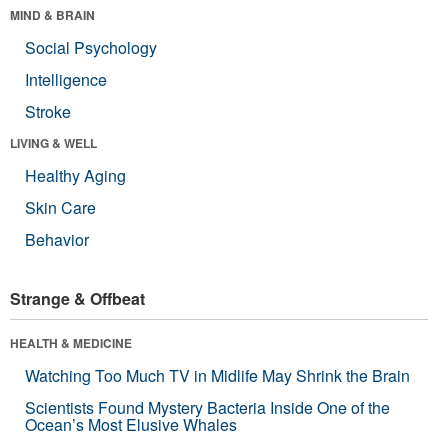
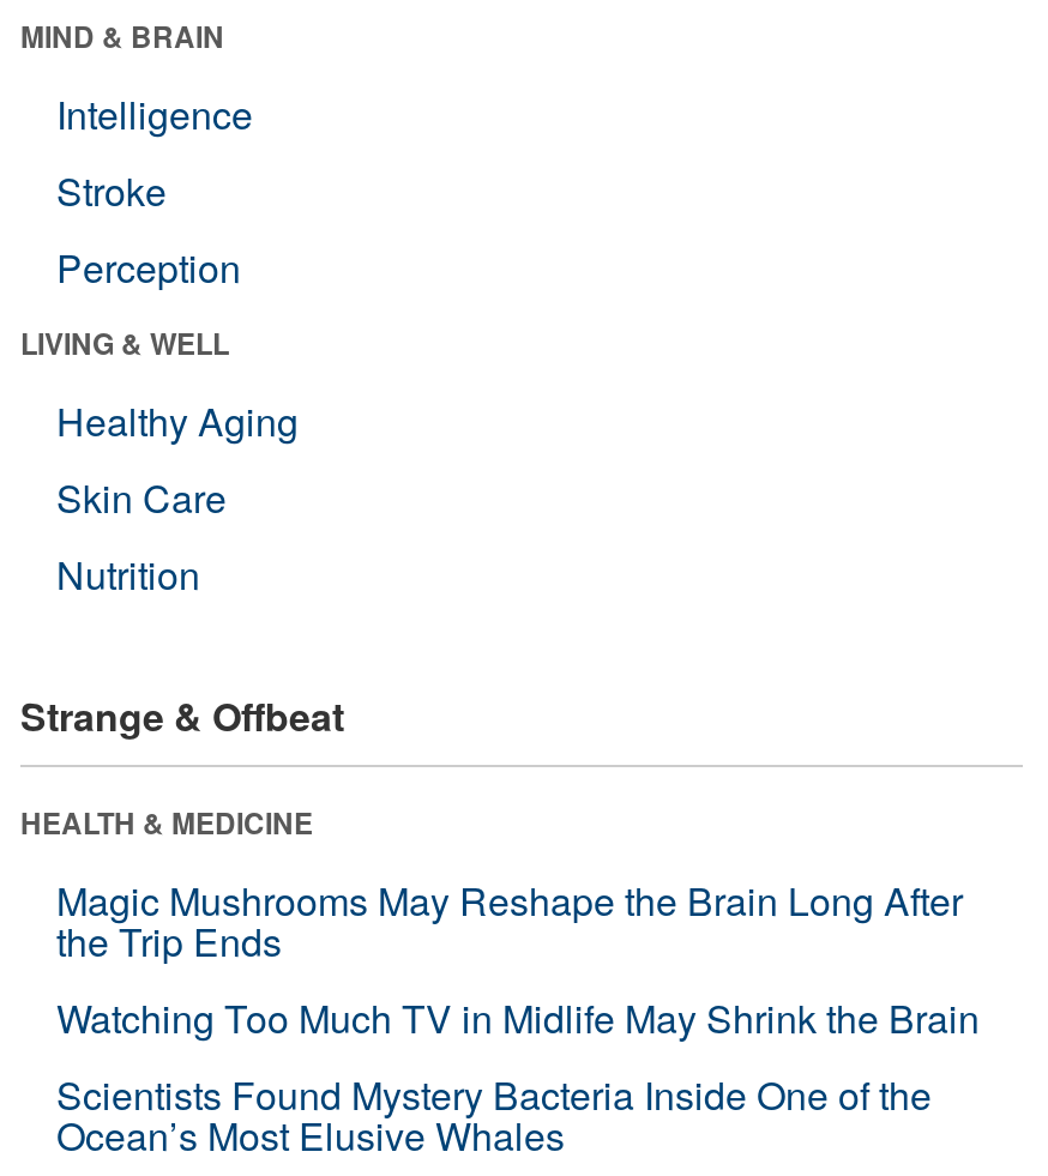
[25,36,157,59] Social Psychology -> none
moved [25,68,107,123] -> [56,86,253,218]: Intelligence | Stroke
none -> [56,239,241,294] Perception
[25,228,89,251] Behavior -> [56,546,200,601] Nutrition
none -> [56,872,963,968] Magic Mushrooms May Reshape the Brain Long After | the Trip Ends

